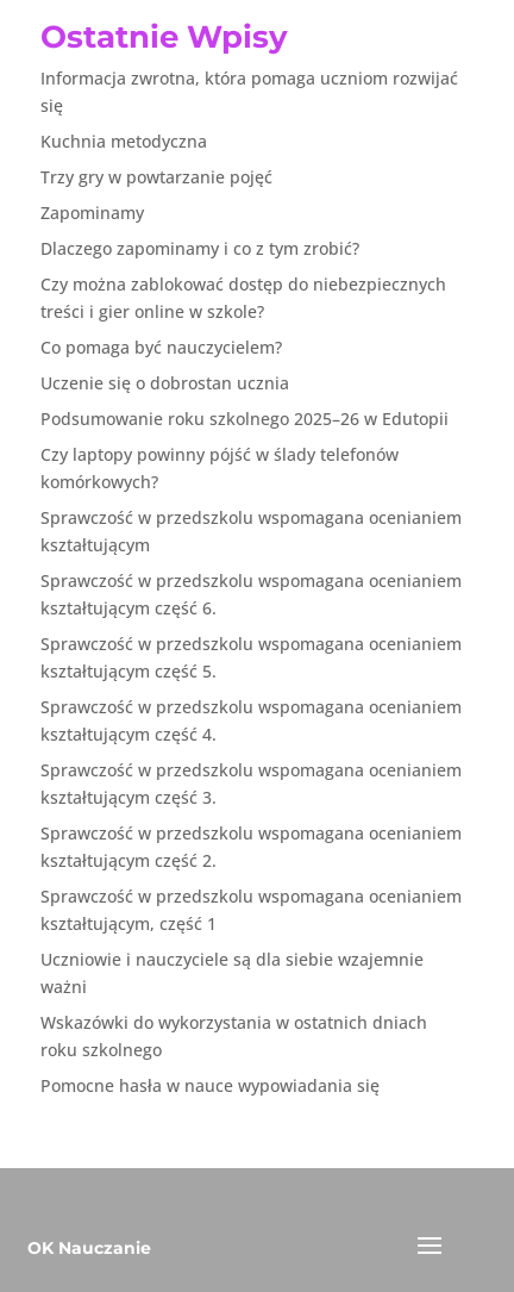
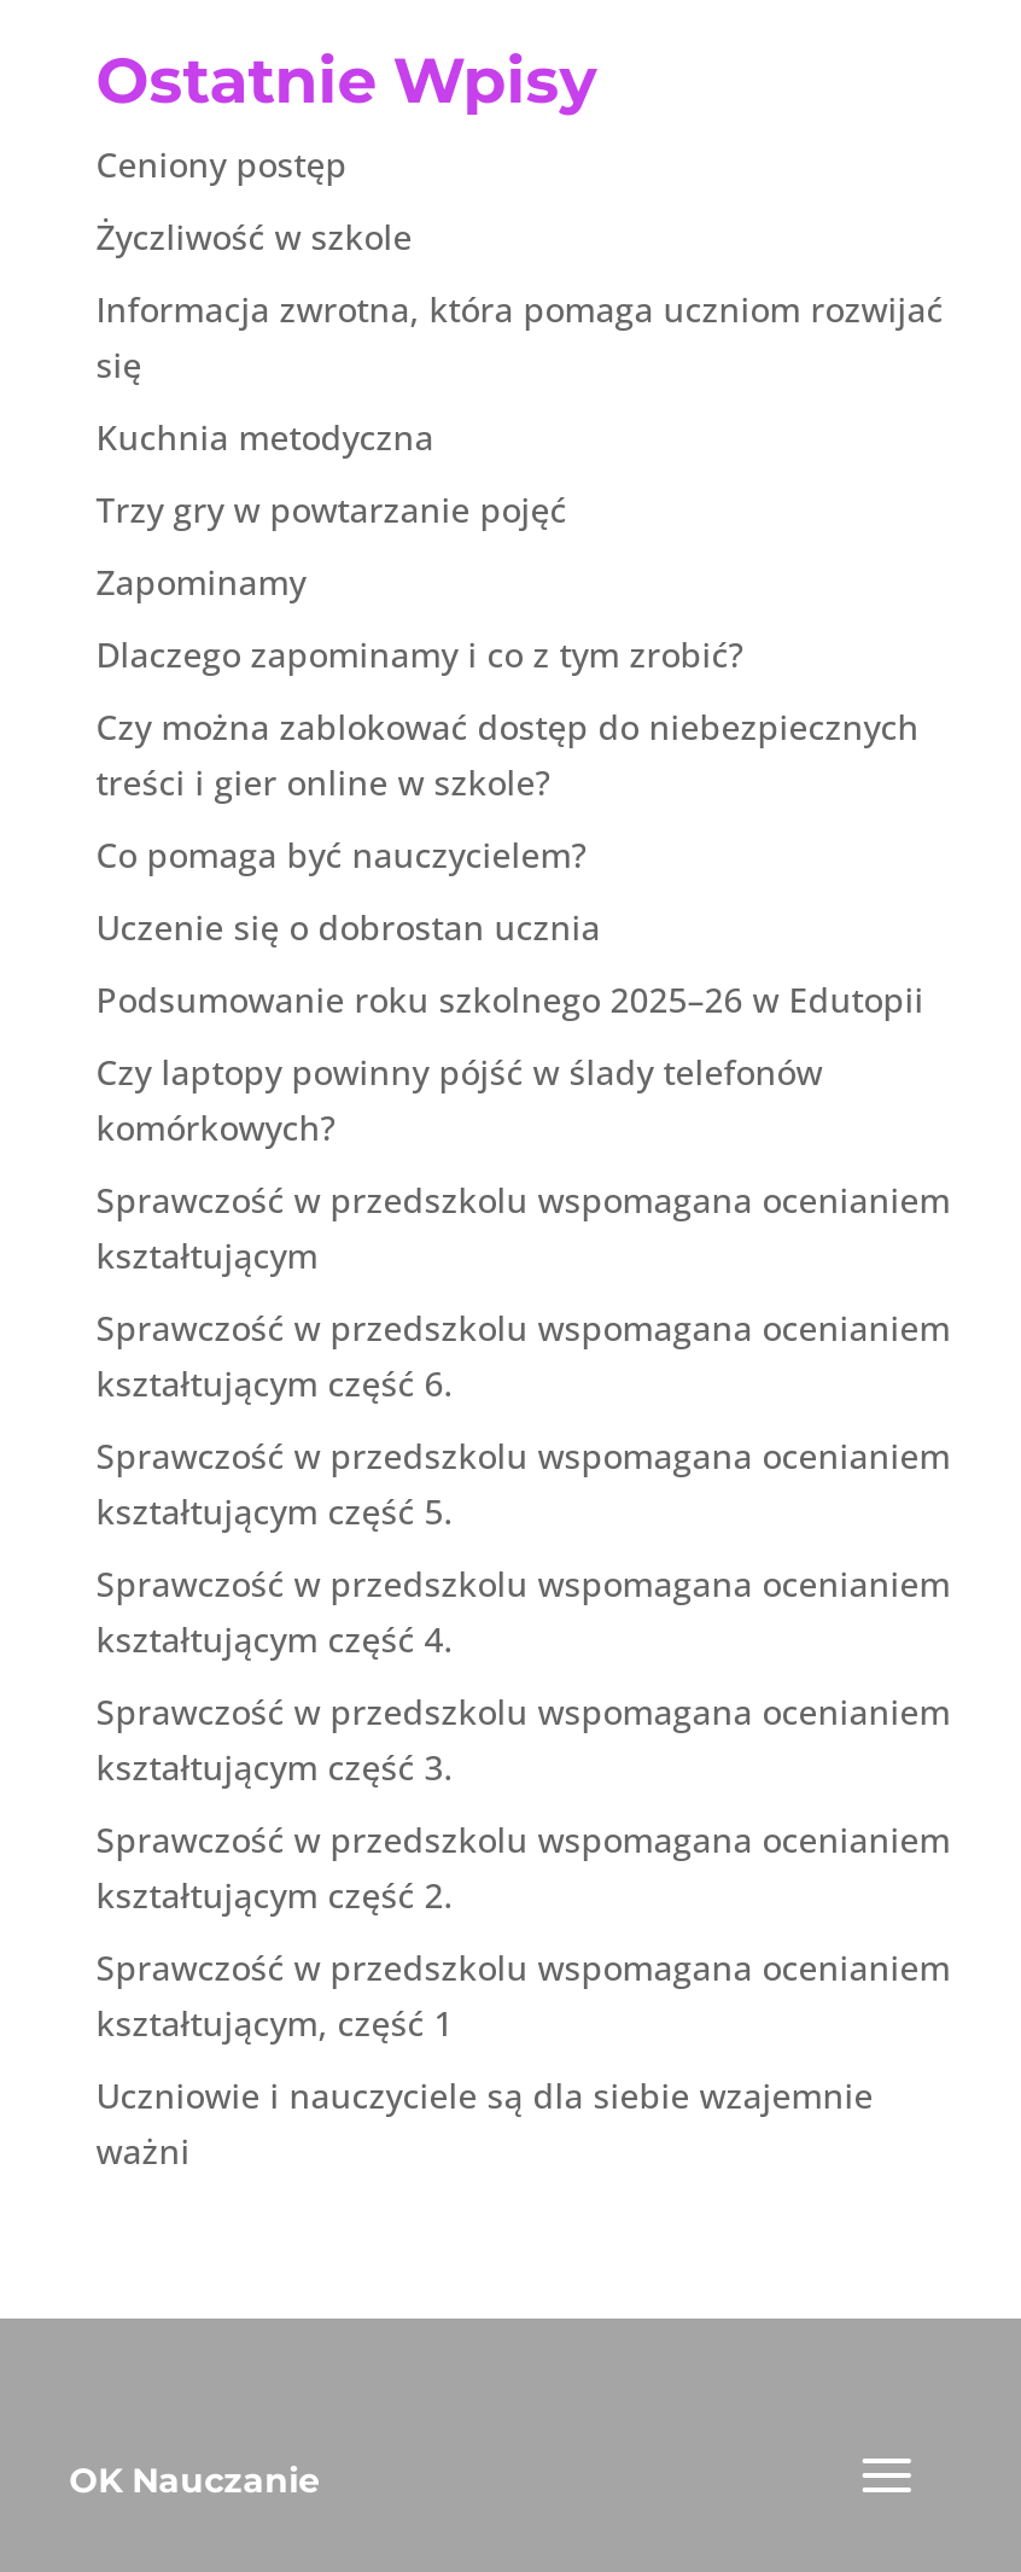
none -> [96,141,412,259] Ceniony postęp | Życzliwość w szkole
moved [40,66,461,998] -> [96,286,951,2173]: Informacja zwrotna, która pomaga uczniom rozwijać | się | Kuchnia metodyczna | ... | Uczniowie i nauczyciele są dla siebie wzajemnie | ważni
[40,1011,427,1096] Wskazówki do wykorzystania w ostatnich dniach | roku szkolnego | Pomocne hasła w nauce wypowiadania się -> none

